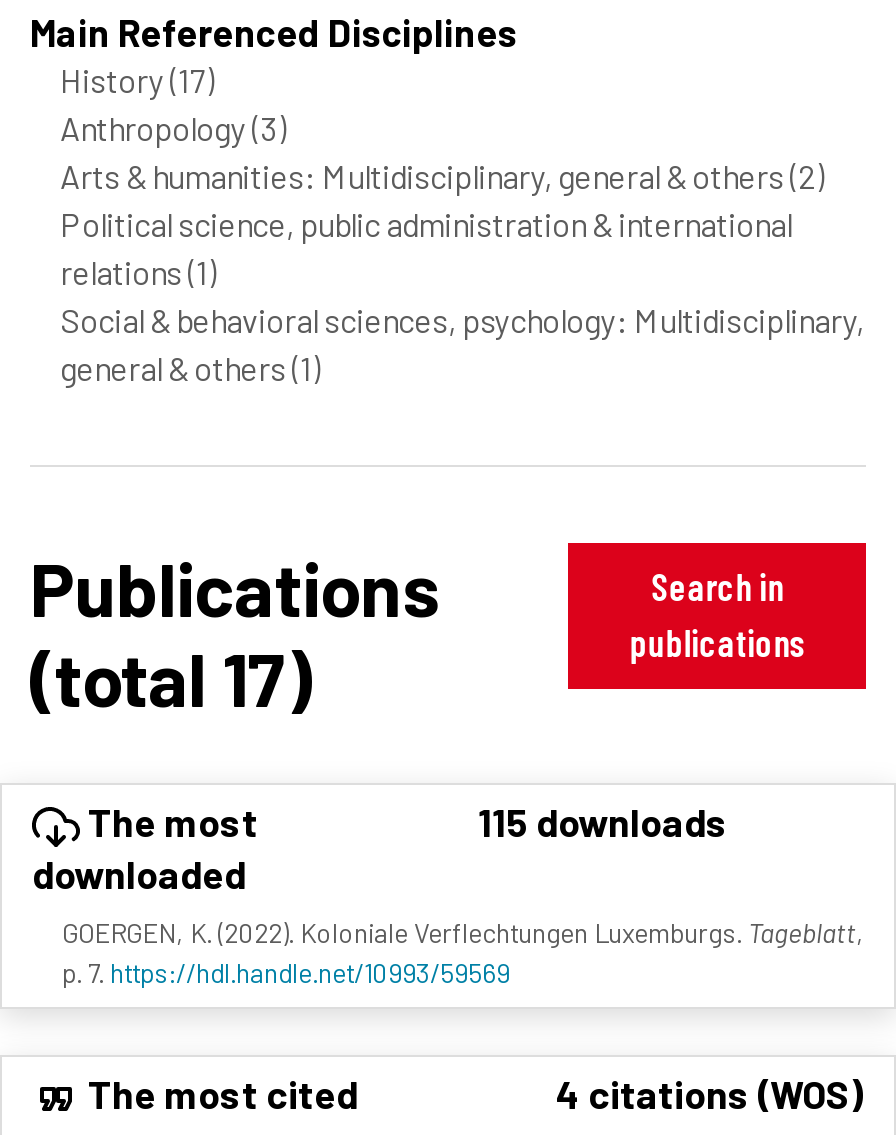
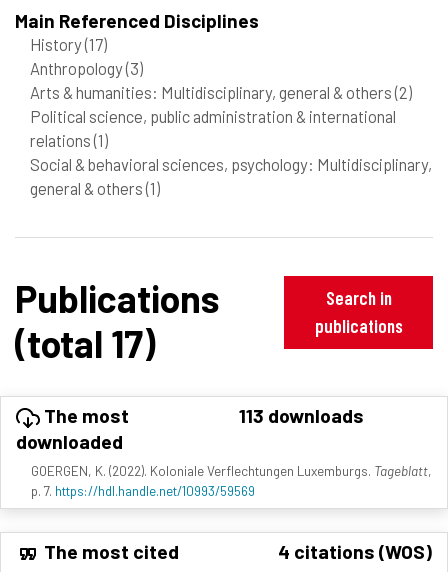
[478,797,728,845] 115 downloads -> [239,403,364,427] 113 downloads

